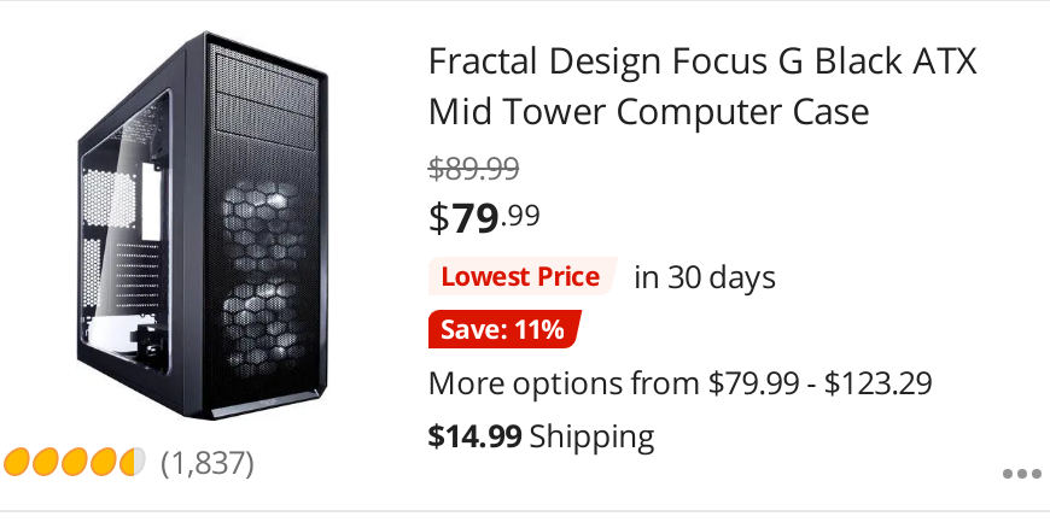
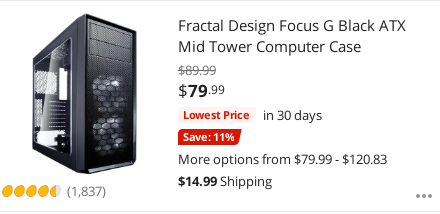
[427,361,932,404] More options from $79.99 - $123.29 -> [178,150,387,168] More options from $79.99 - $120.83

